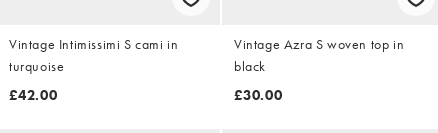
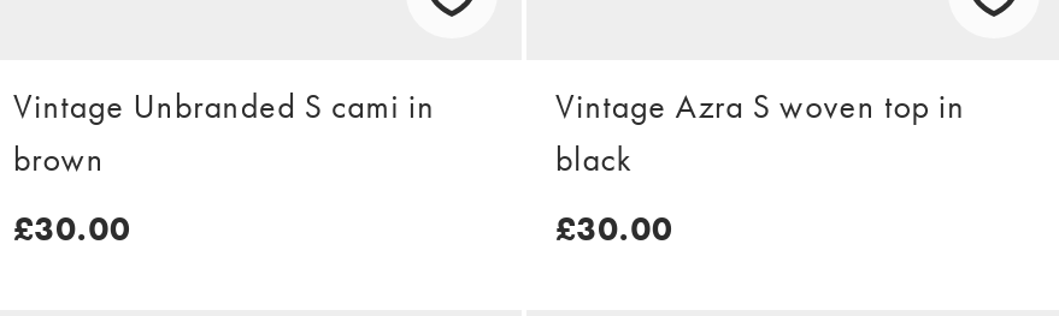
[9,35,178,75] Vintage Intimissimi S cami in | turquoise -> [13,85,435,181] Vintage Unbranded S cami in | brown
[9,86,58,104] £42.00 -> [13,207,131,250] £30.00

